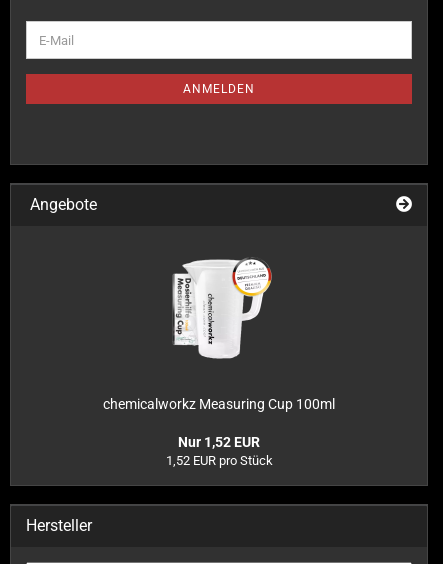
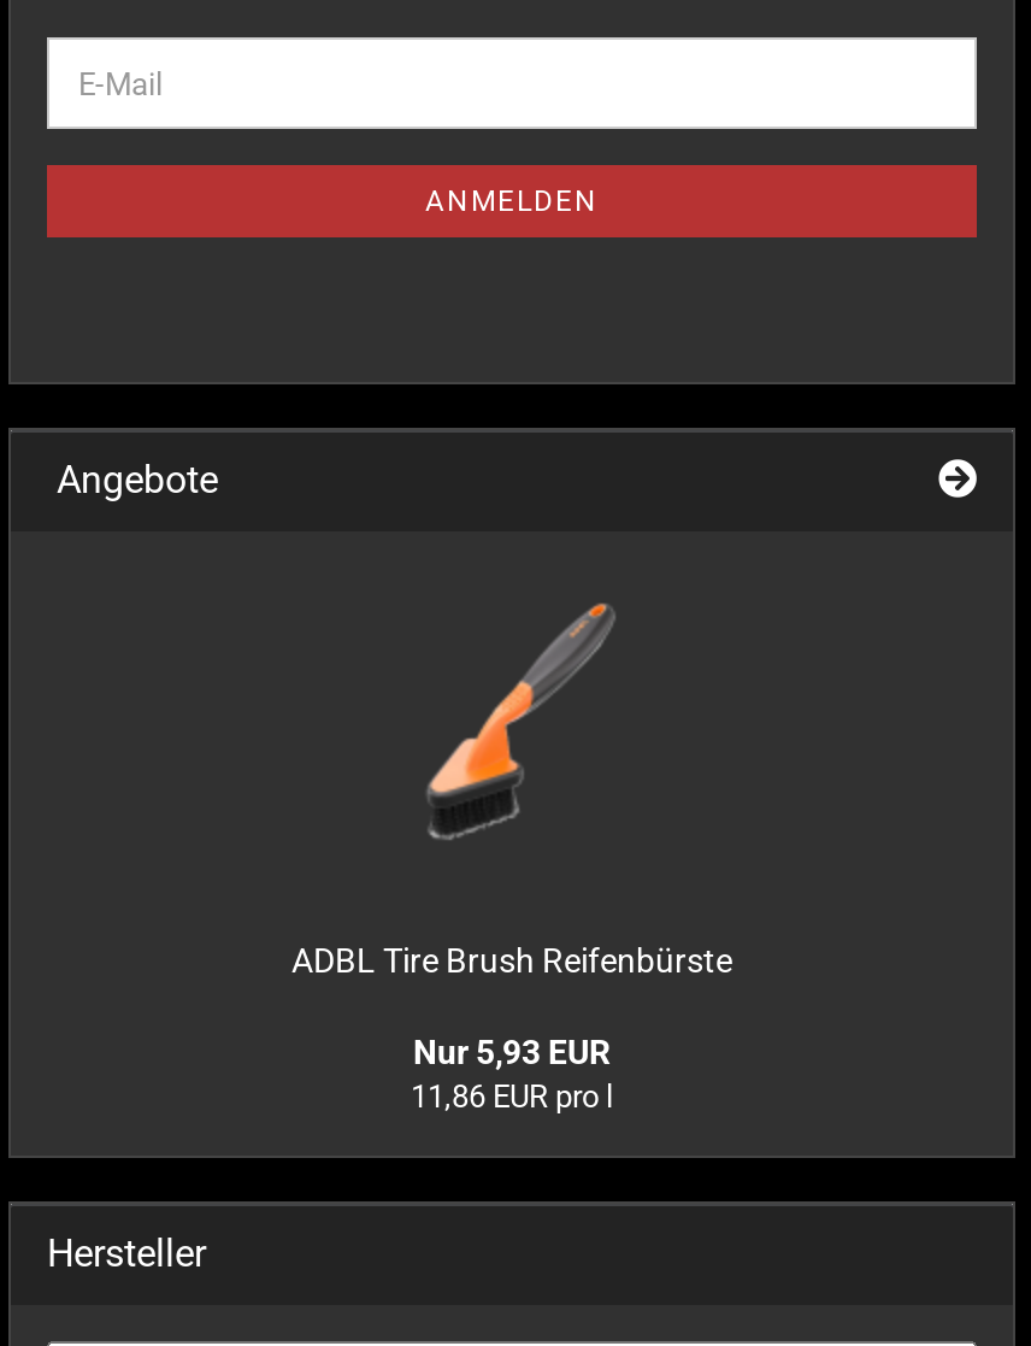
[103,257,335,412] [image] | chemicalworkz Measuring Cup 100ml -> [291,601,732,980] [image] | ADBL Tire Brush Reifenbürste
[165,434,272,468] Nur 1,52 EUR | 1,52 EUR pro Stück -> [411,1033,613,1115] Nur 5,93 EUR | 11,86 EUR pro l

